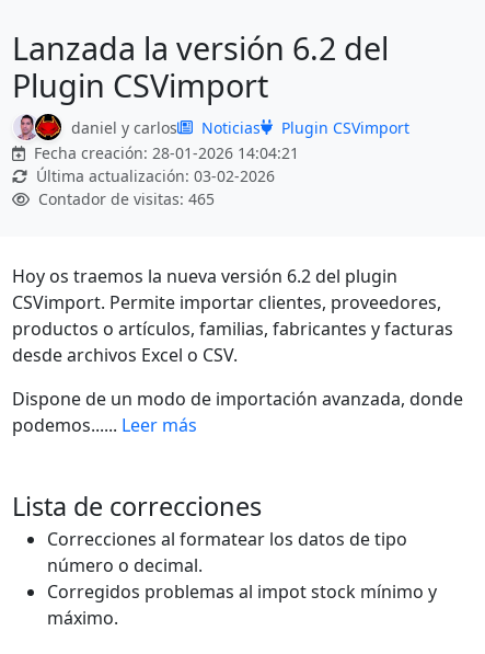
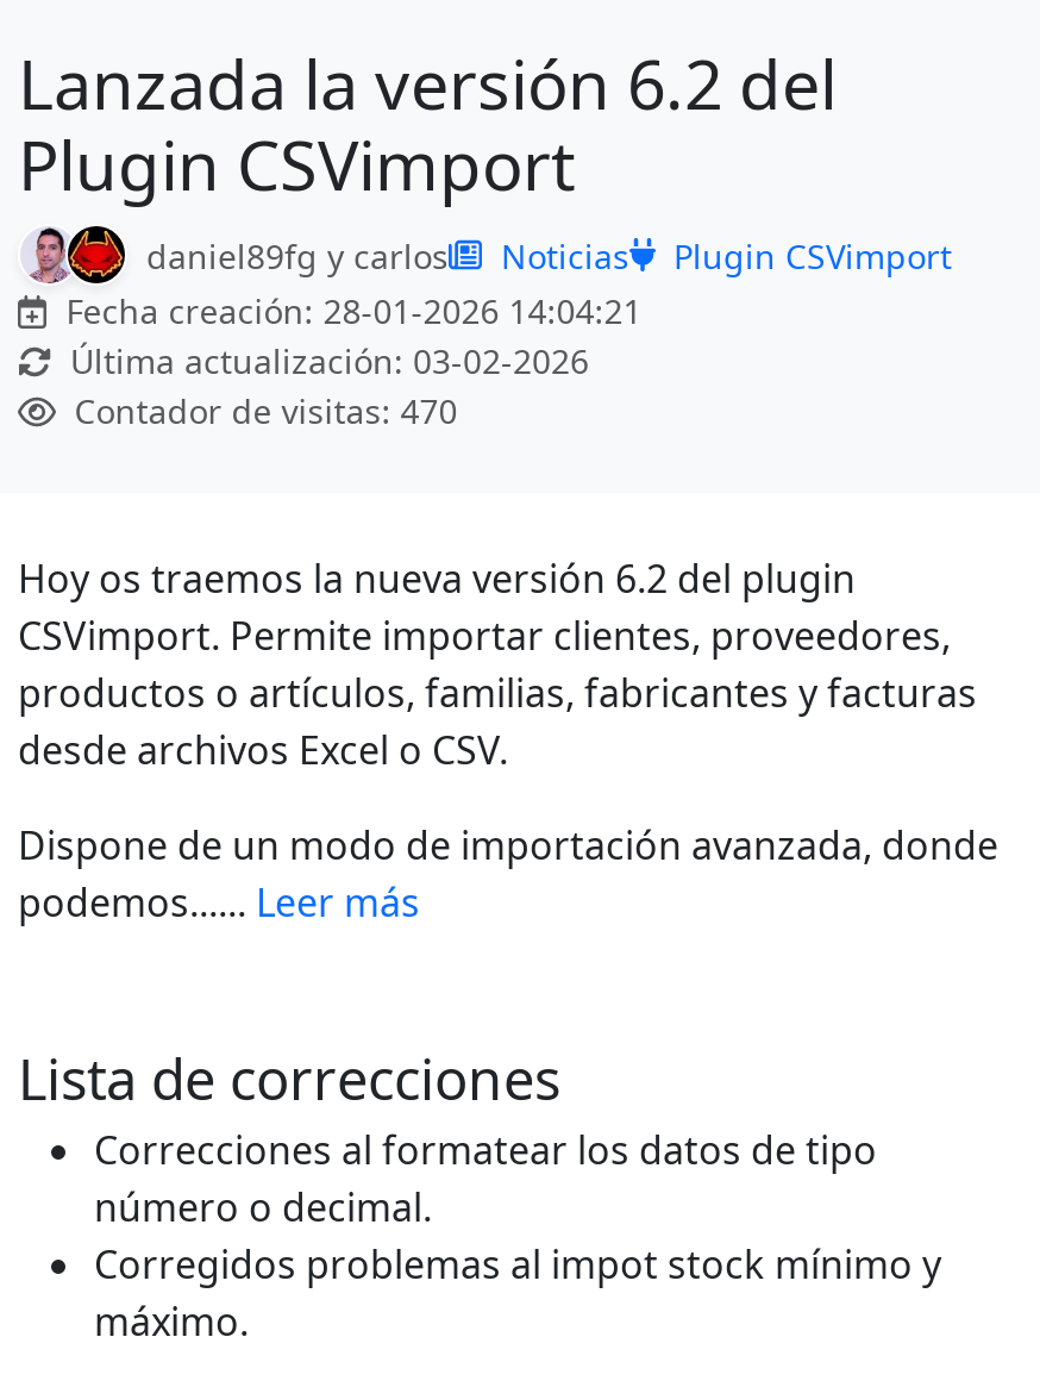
[71,117,177,137] daniel y carlos -> [146,232,449,277] daniel89fg y carlos
[38,188,214,209] Contador de visitas: 465 -> [74,388,458,433] Contador de visitas: 470

